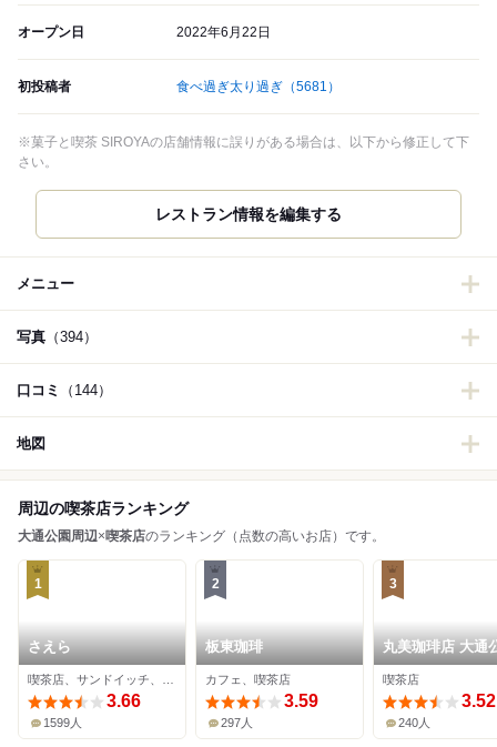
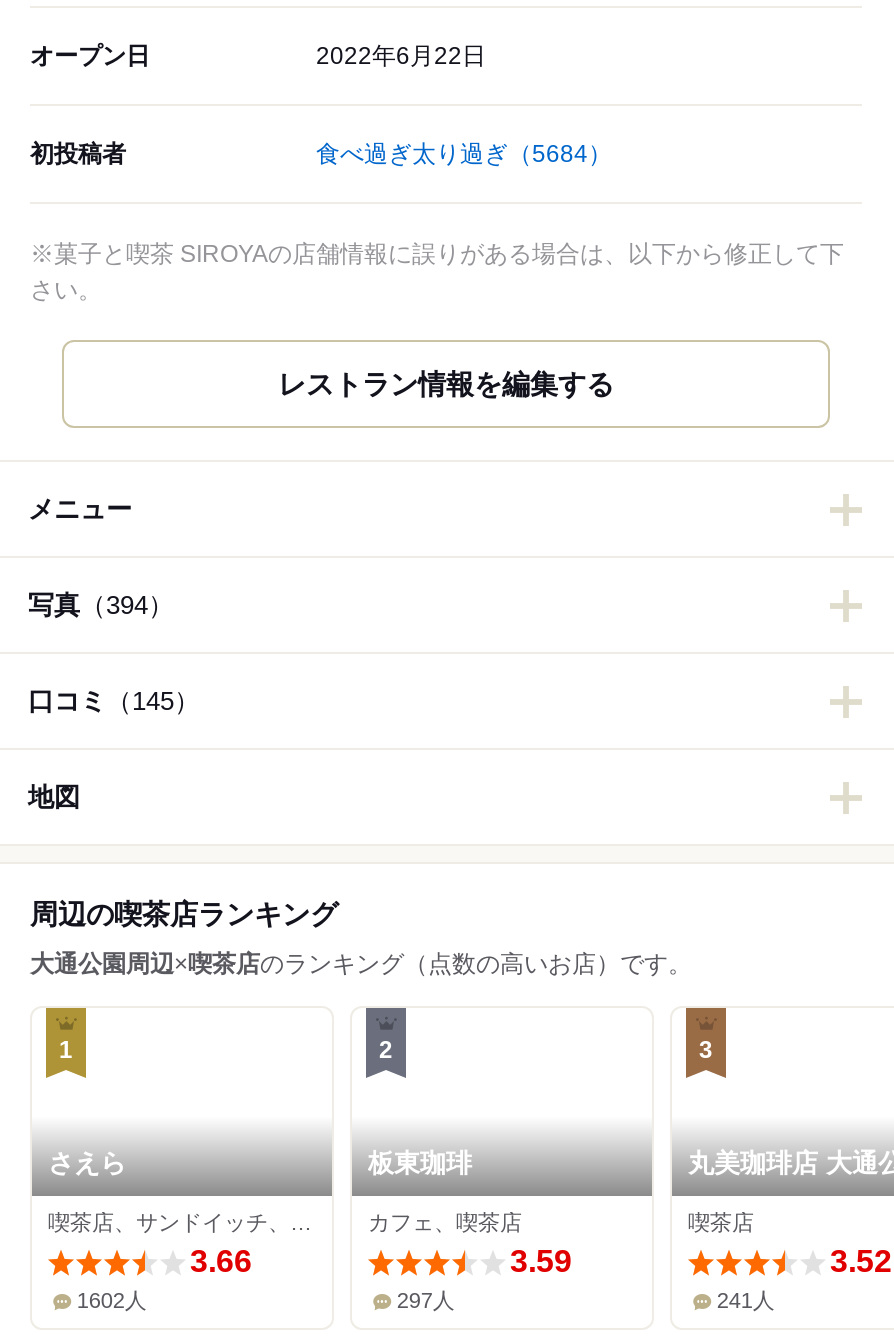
[176,79,341,95] 食べ過ぎ太り過ぎ（5681） -> [316,141,612,169] 食べ過ぎ太り過ぎ（5684）
[17,382,112,399] 口コミ（144） -> [28,687,200,717] 口コミ（145）
[44,716,83,730] 1599人 -> [77,1289,147,1313] 1602人
[399,716,431,730] 240人 -> [717,1289,775,1313] 241人

